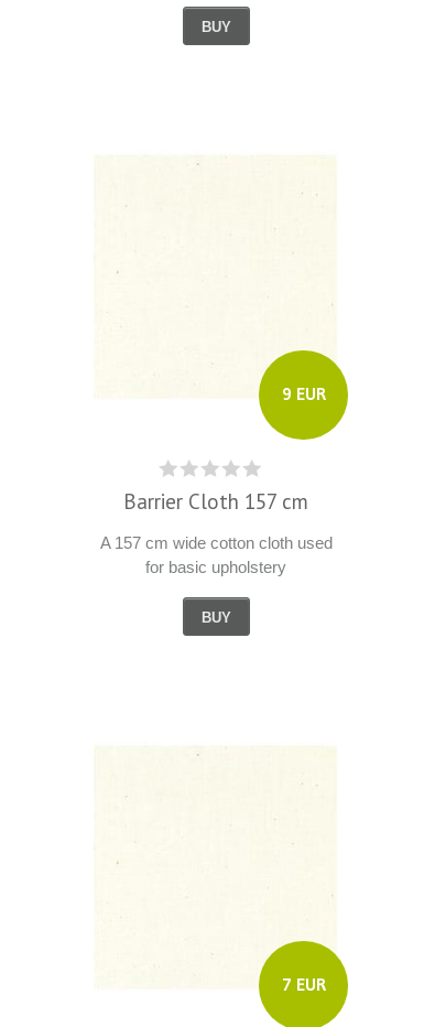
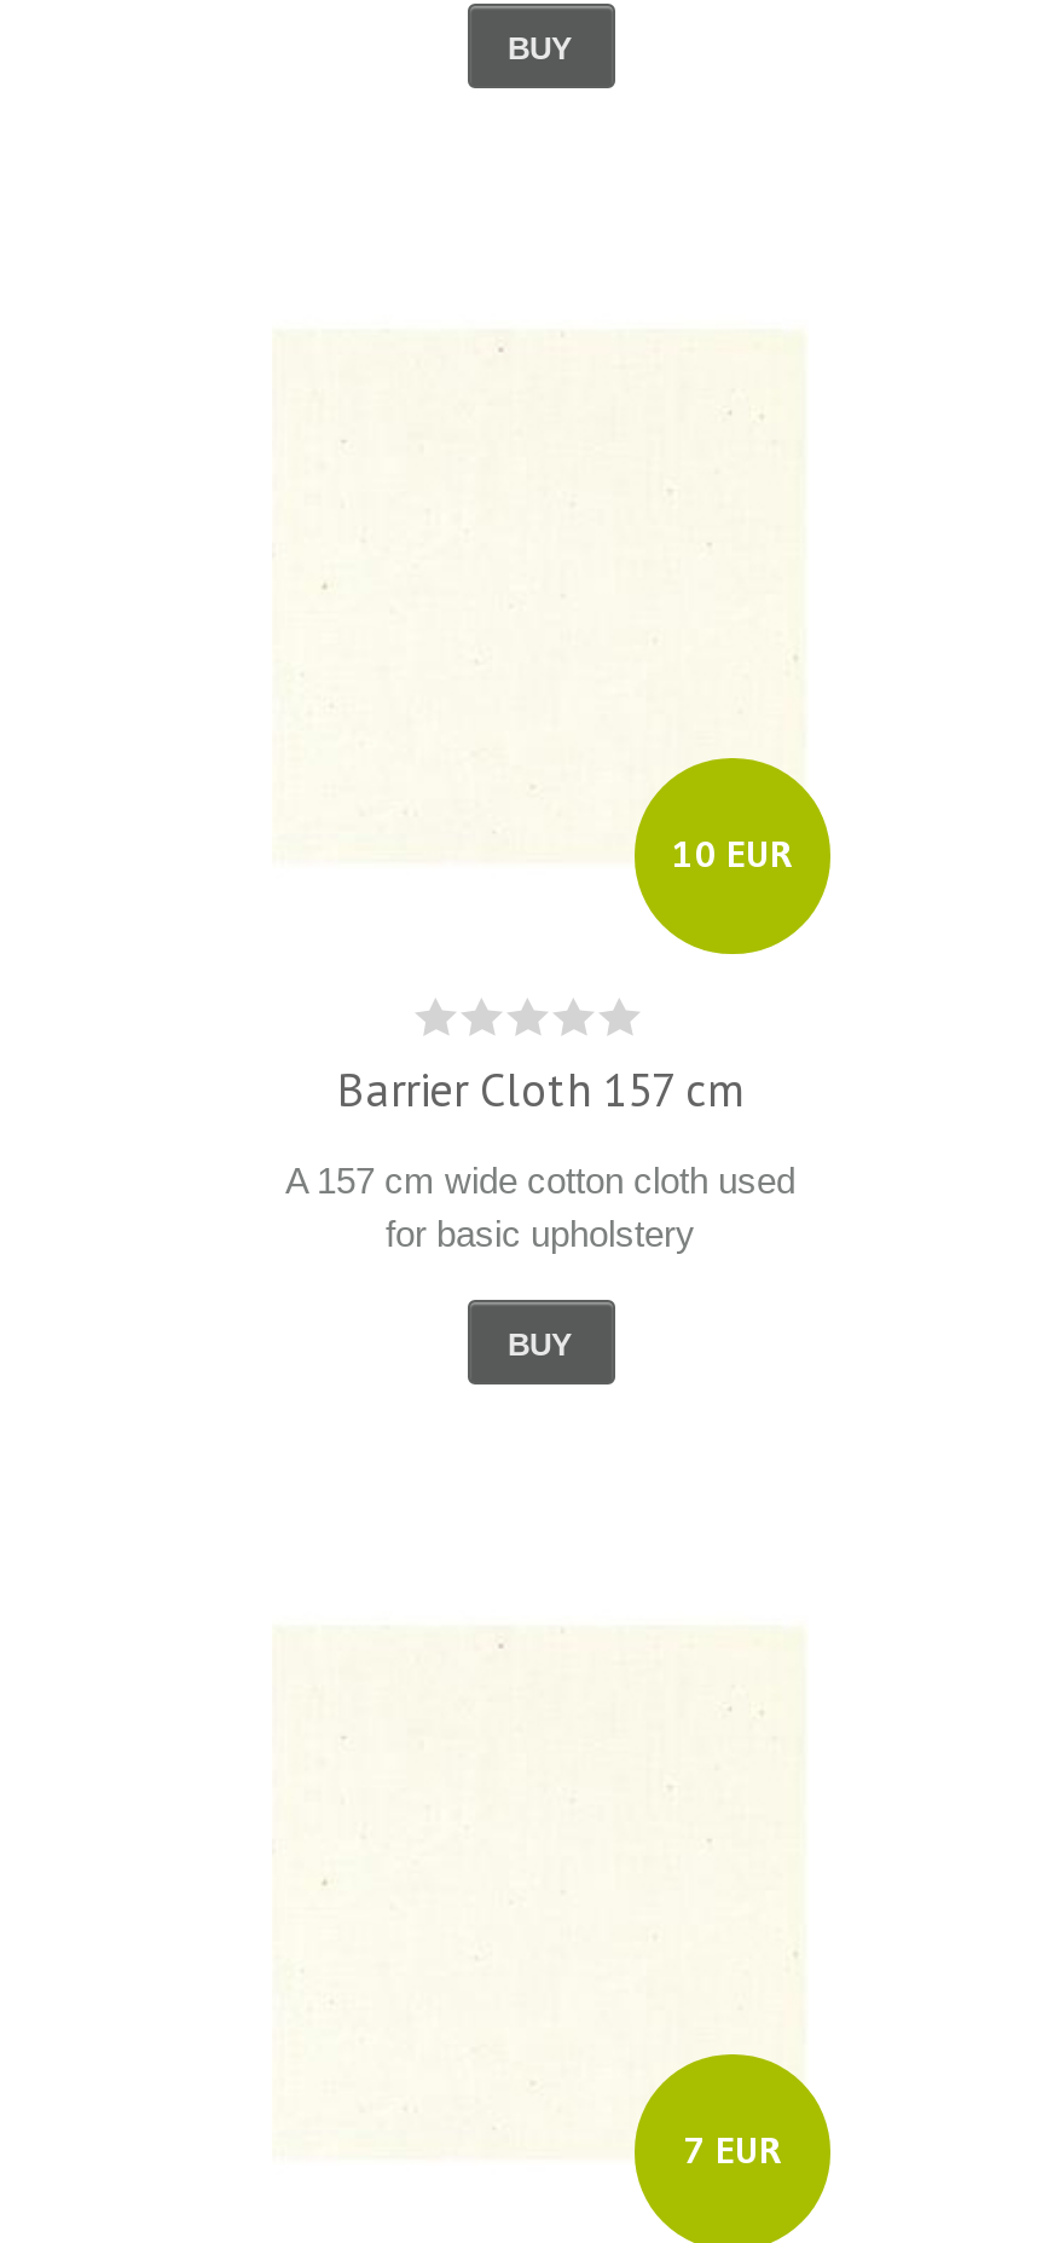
[281,384,325,405] 9 EUR -> [673,831,792,877] 10 EUR

